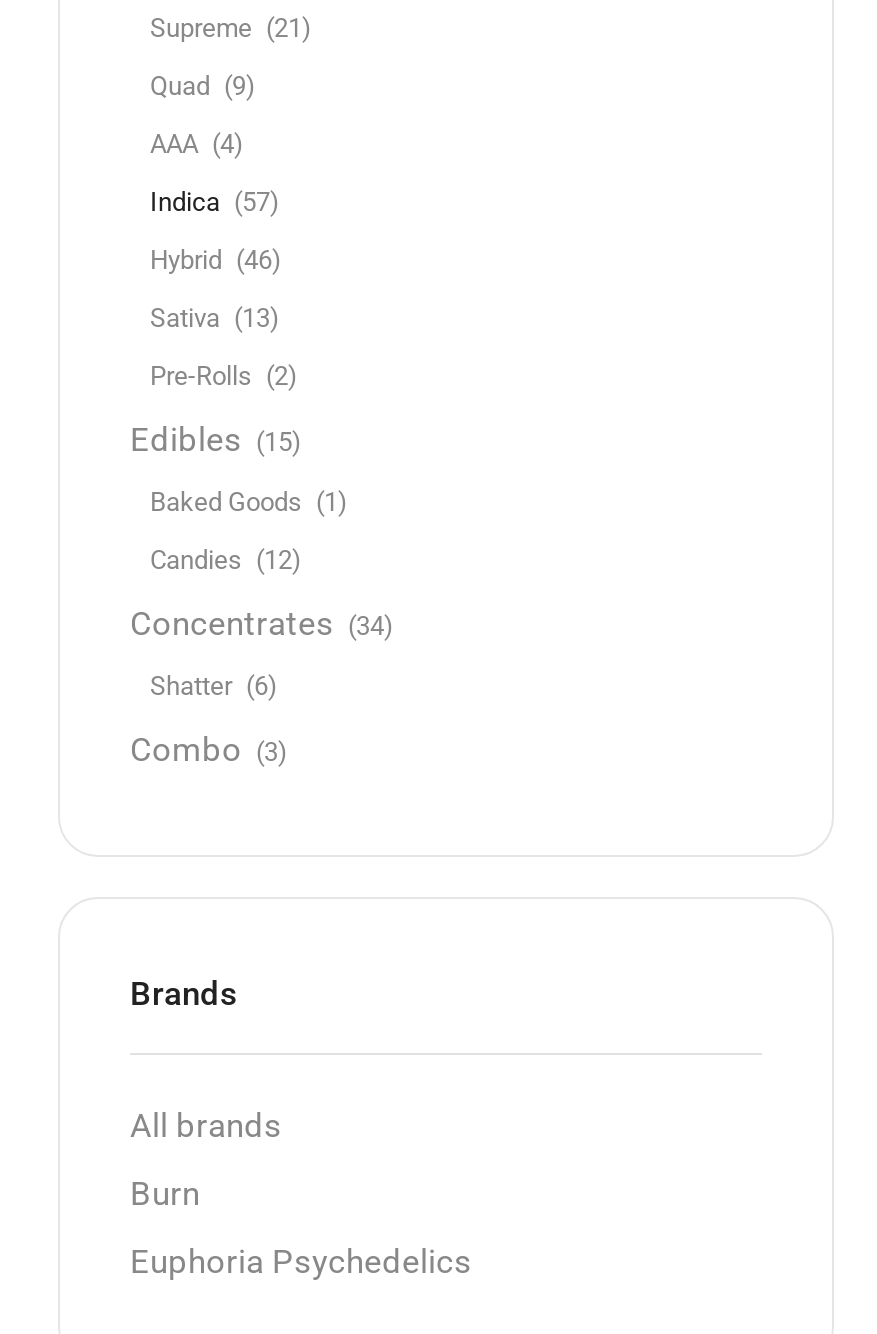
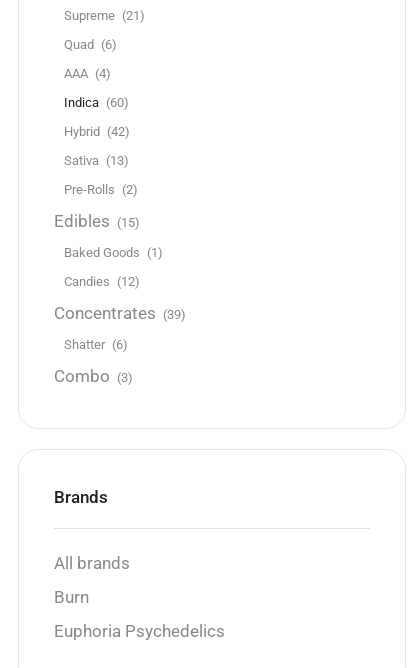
[150,71,256,101] Quad (9) -> [64,37,117,52] Quad (6)
[150,187,280,217] Indica (57) -> [64,95,129,110] Indica (60)
[150,245,282,275] Hybrid (46) -> [64,124,130,139] Hybrid (42)
[130,605,394,643] Concentrates (34) -> [54,304,186,323] Concentrates (39)

